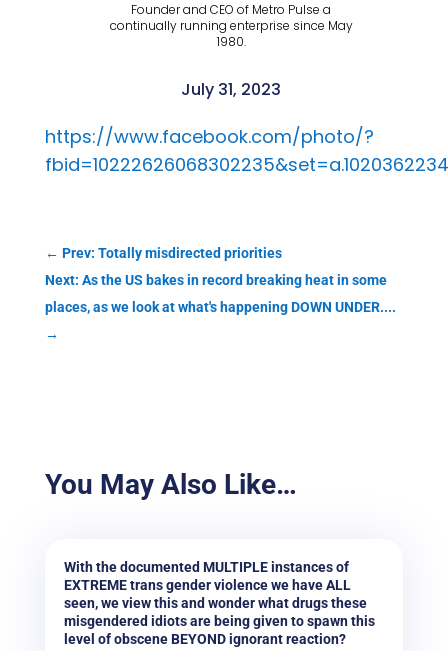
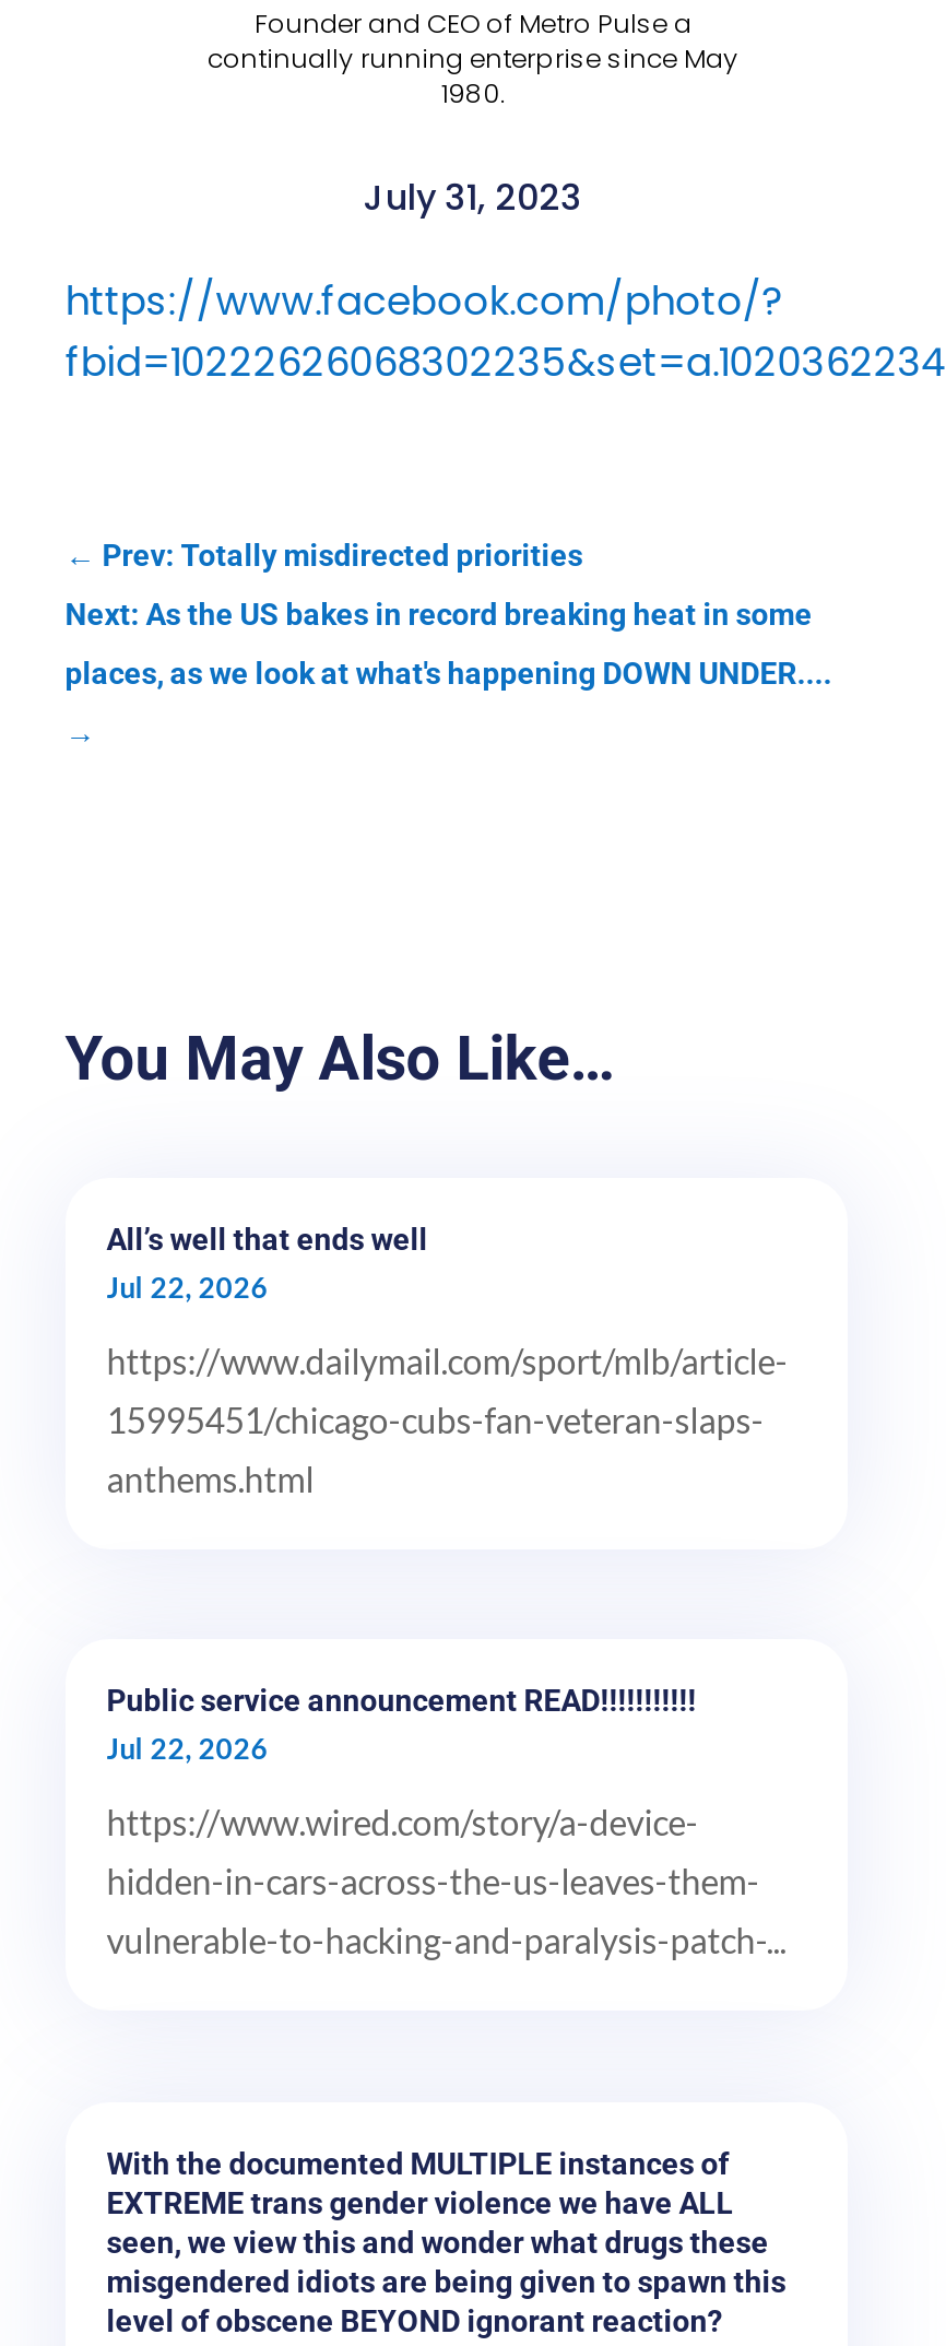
none -> [107,1222,788,1499] All’s well that ends well | Jul 22, 2026 | https://www.dailymail.com/sport/mlb/article- | 15995451/chicago-cubs-fan-veteran-slaps- | anthems.html
none -> [107,1683,786,1961] Public service announcement READ!!!!!!!!!!! | Jul 22, 2026 | https://www.wired.com/story/a-device- | hidden-in-cars-across-the-us-leaves-them- | vulnerable-to-hacking-and-paralysis-patch-...

